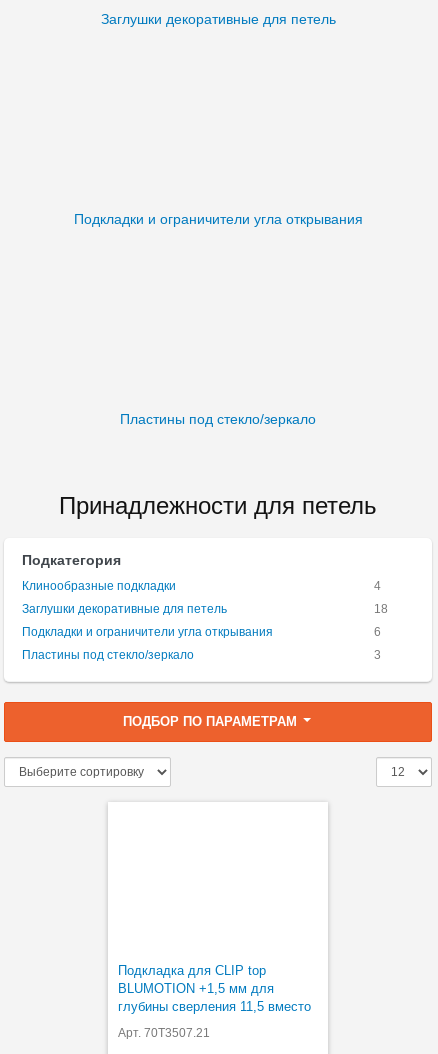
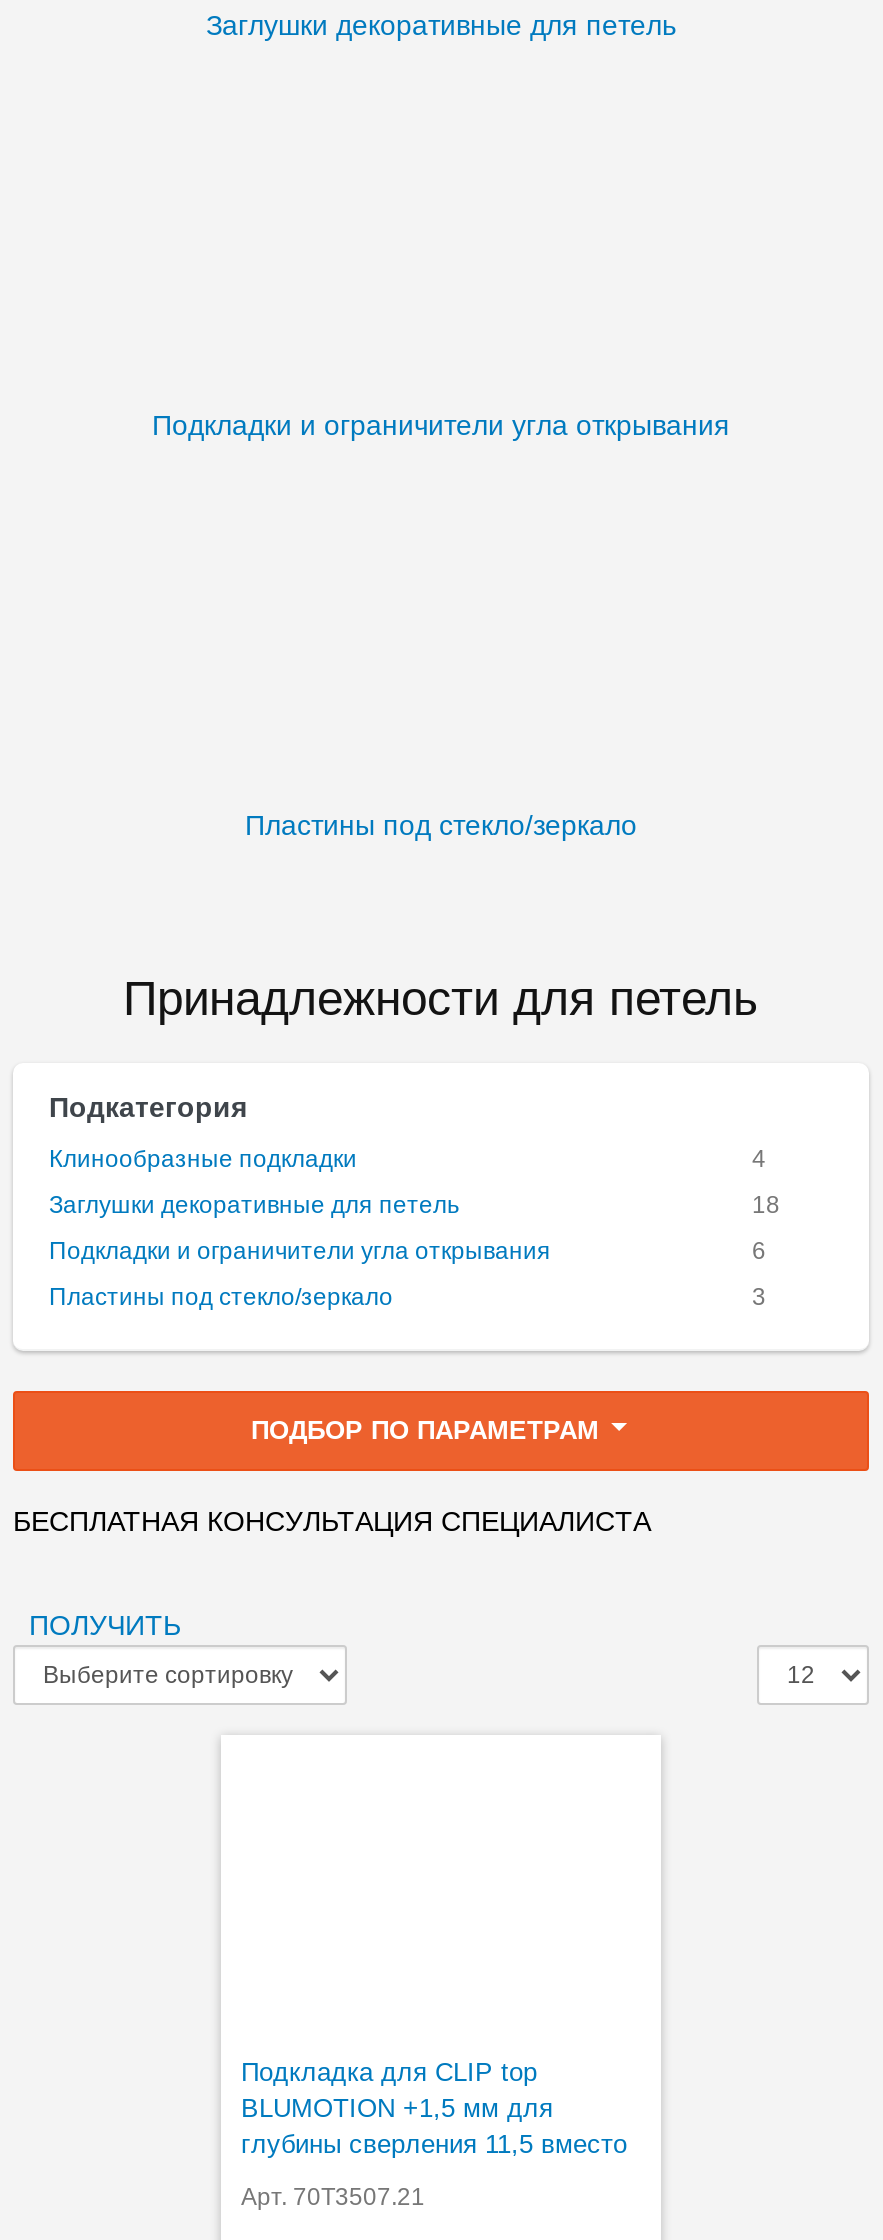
none -> [13,1505,651,1641] БЕСПЛАТНАЯ КОНСУЛЬТАЦИЯ СПЕЦИАЛИСТА | ПОЛУЧИТЬ

